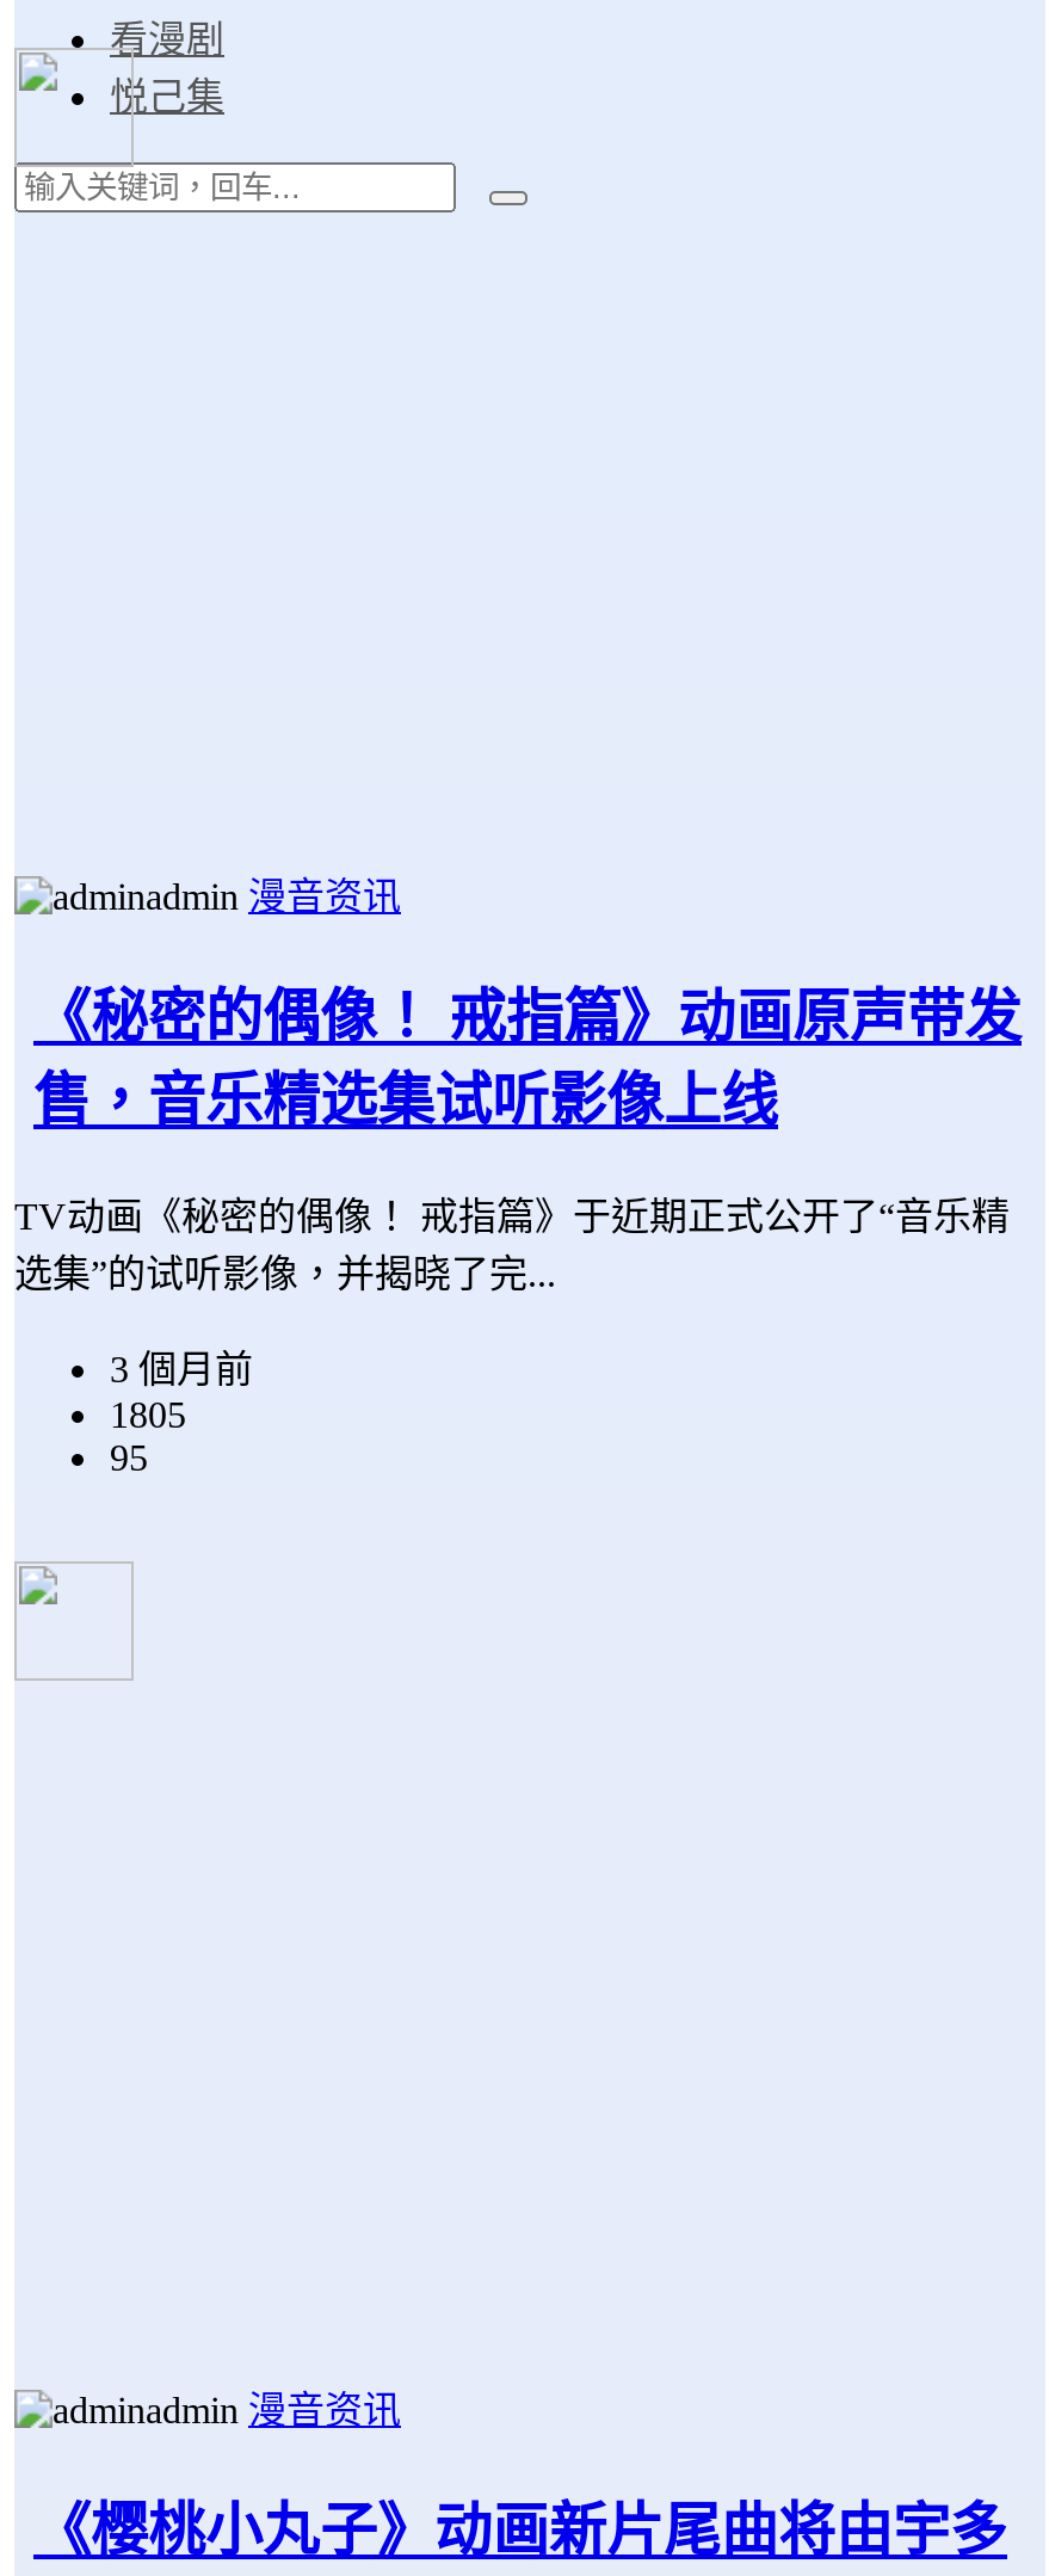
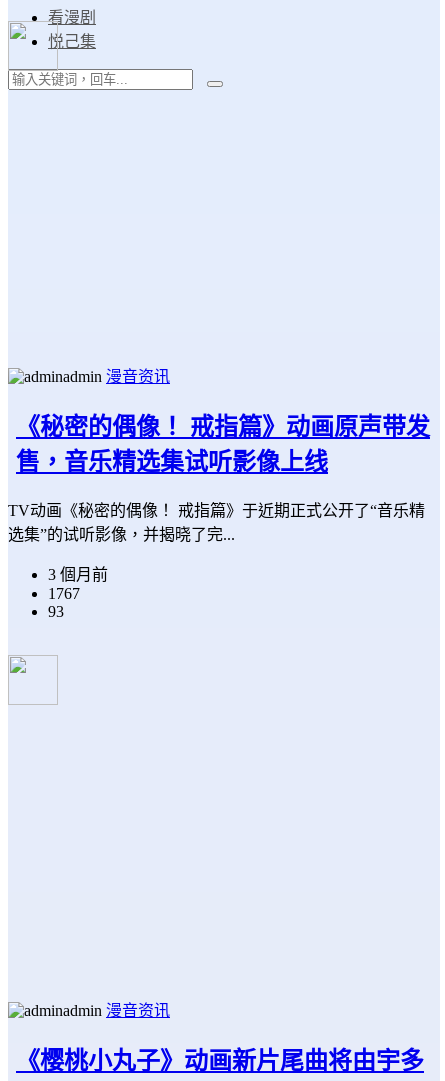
[110,1394,186,1434] 1805 -> [48,585,80,602] 1767
[110,1436,148,1477] 95 -> [48,603,64,620] 93

